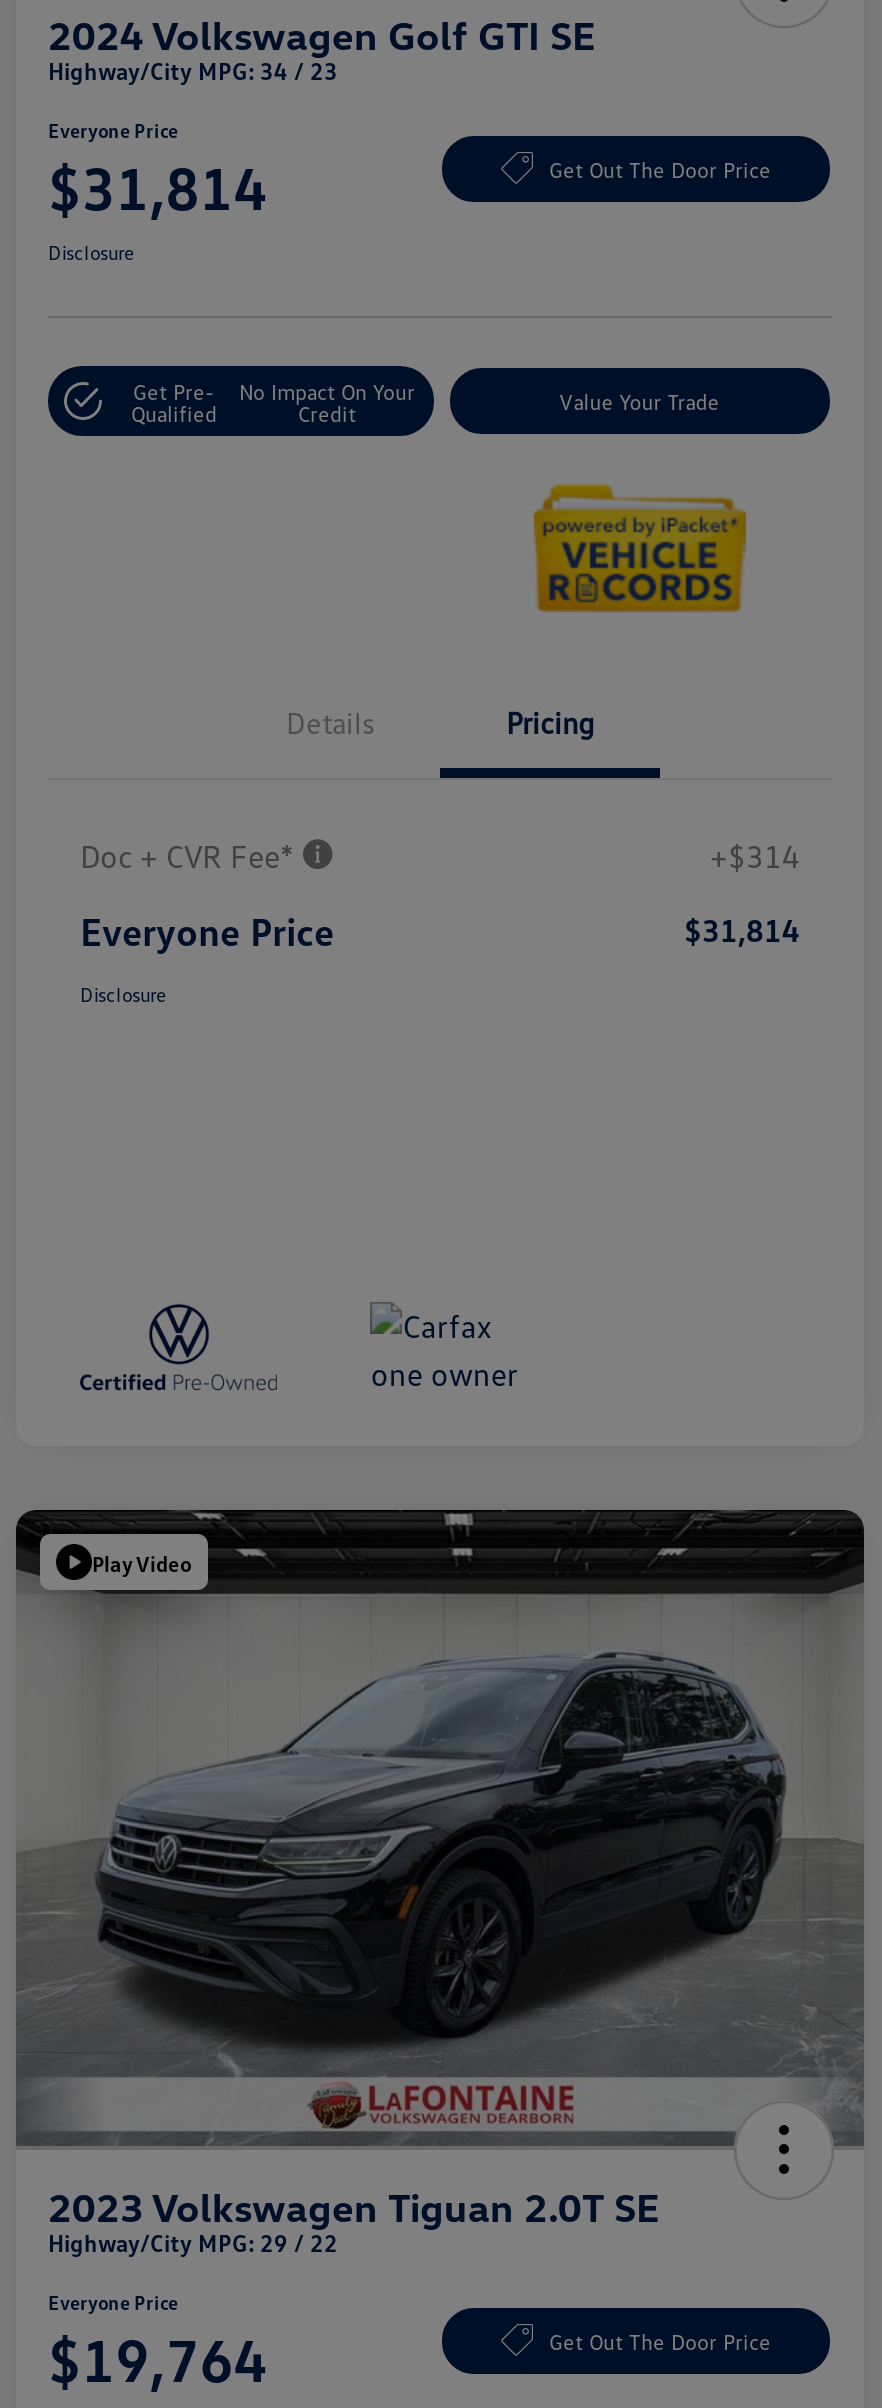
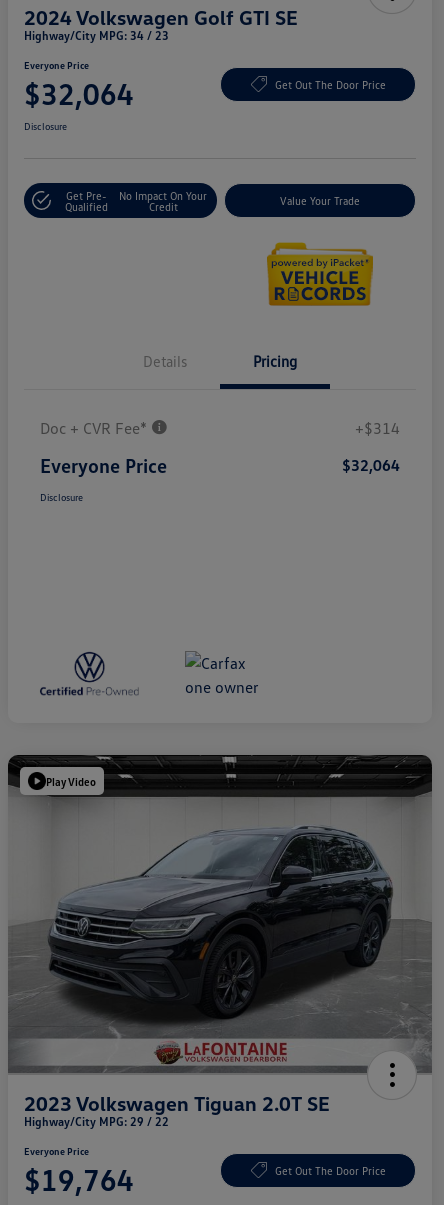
[48,150,268,224] $31,814 -> [24,75,134,112] $32,064
[684,910,800,950] $31,814 -> [342,455,400,475] $32,064

